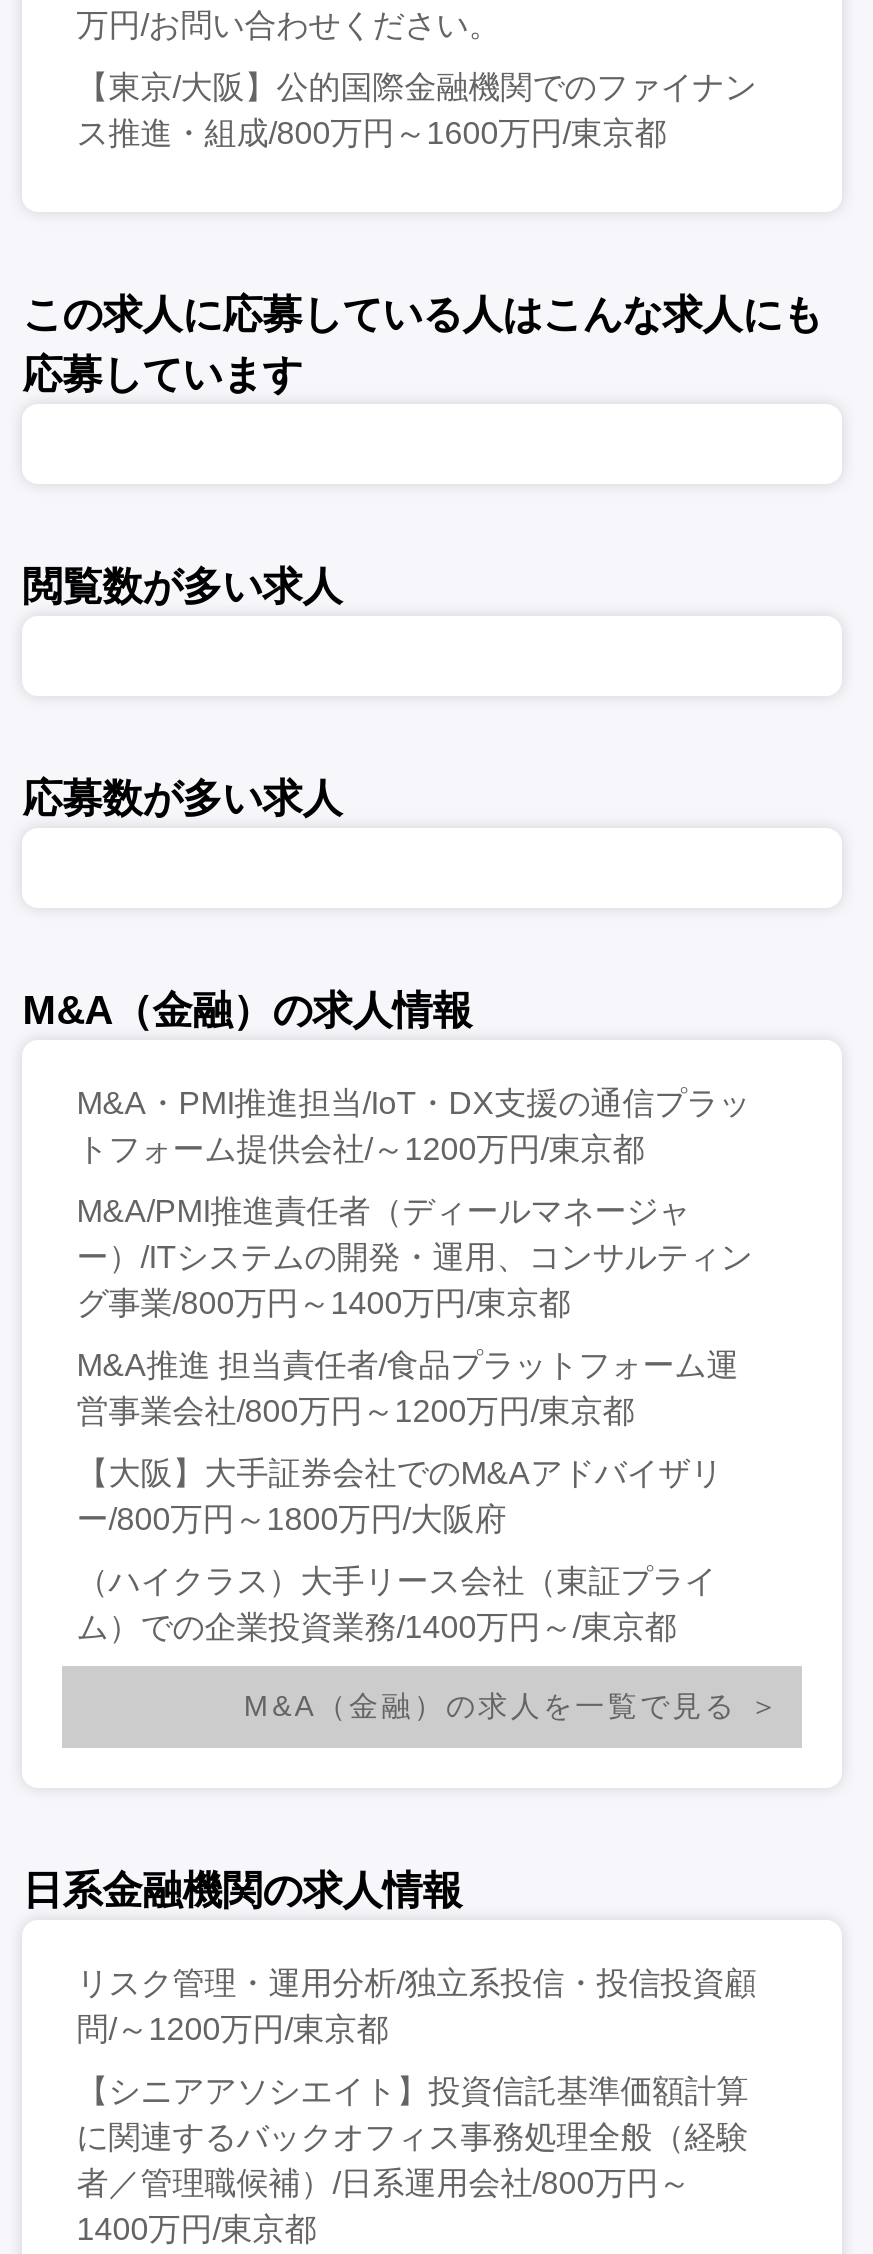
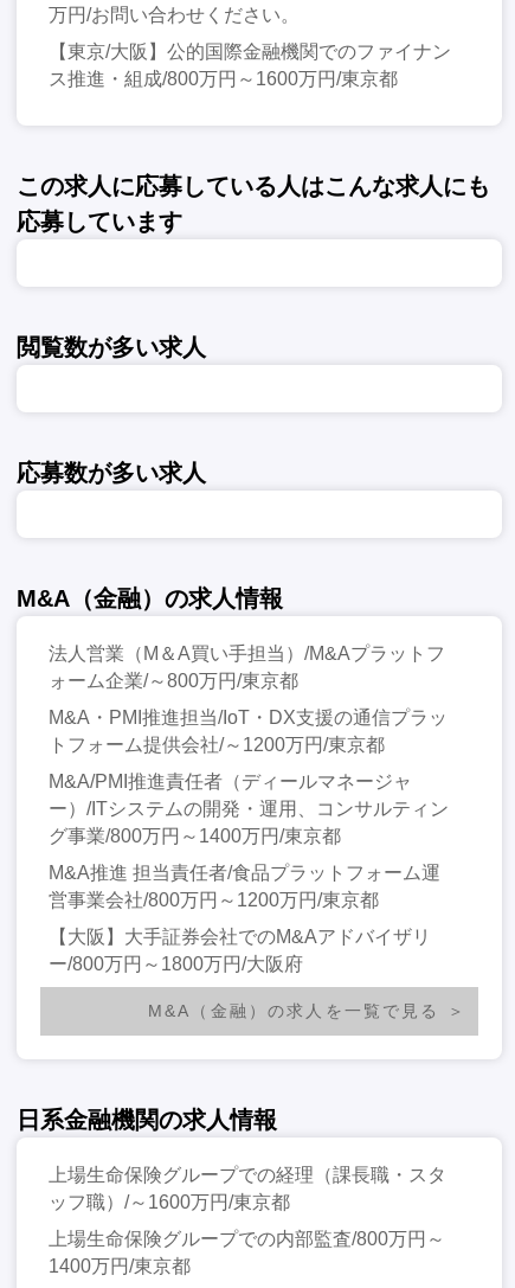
none -> [49,643,445,691] 法人営業（M＆A買い手担当）/M&Aプラットフ | ォーム企業/～800万円/東京都
moved [76,1086,752,1536] -> [49,707,449,974]: M&A・PMI推進担当/IoT・DX支援の通信プラッ | トフォーム提供会社/～1200万円/東京都 | M&A/PMI推進責任者（ディールマネージャ | ... | 【大阪】大手証券会社でのM&Aアドバイザリ | ー/800万円～1800万円/大阪府
[76,1564,716,1644] （ハイクラス）大手リース会社（東証プライ | ム）での企業投資業務/1400万円～/東京都 -> none
[76,1966,756,2046] リスク管理・運用分析/独立系投信・投信投資顧 | 問/～1200万円/東京都 -> [49,1165,447,1212] 上場生命保険グループでの経理（課長職・スタ | ッフ職）/～1600万円/東京都
[76,2074,748,2200] 【シニアアソシエイト】投資信託基準価額計算 | に関連するバックオフィス事務処理全般（経験 | 者／管理職候補）/日系運用会社/800万円～ -> [49,1229,445,1249] 上場生命保険グループでの内部監査/800万円～

